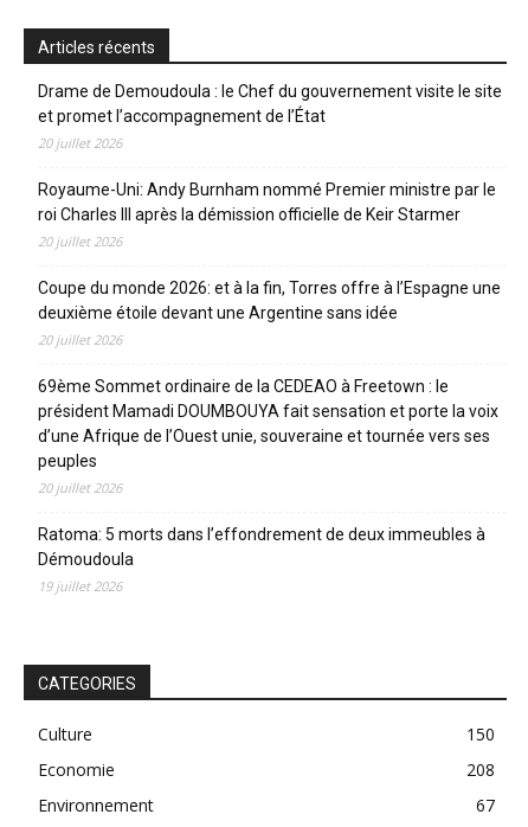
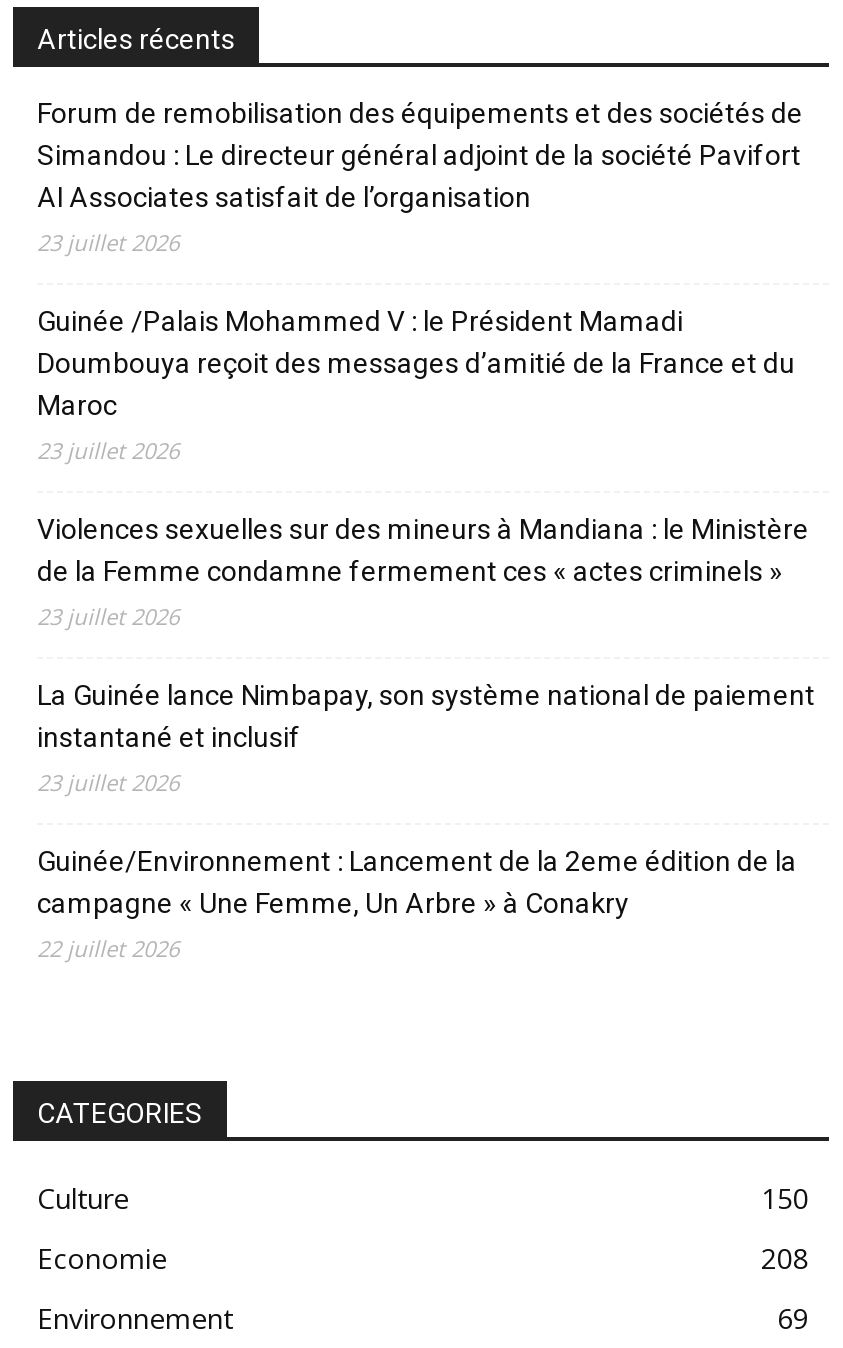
[38,82,502,152] Drame de Demoudoula : le Chef du gouvernement visite le site | et promet l’accompagnement de l’État | 20 juillet 2026 -> [37,97,803,257] Forum de remobilisation des équipements et des sociétés de | Simandou : Le directeur général adjoint de la société Pavifort | AI Associates satisfait de l’organisation | 23 juillet 2026
[38,180,496,250] Royaume-Uni: Andy Burnham nommé Premier ministre par le | roi Charles III après la démission officielle de Keir Starmer | 20 juillet 2026 -> [37,305,795,465] Guinée /Palais Mohammed V : le Président Mamadi | Doumbouya reçoit des messages d’amitié de la France et du | Maroc | 23 juillet 2026
[38,279,501,349] Coupe du monde 2026: et à la fin, Torres offre à l’Espagne une | deuxième étoile devant une Argentine sans idée | 20 juillet 2026 -> [37,513,809,631] Violences sexuelles sur des mineurs à Mandiana : le Ministère | de la Femme condamne fermement ces « actes criminels » | 23 juillet 2026
[38,377,498,497] 69ème Sommet ordinaire de la CEDEAO à Freetown : le | président Mamadi DOUMBOUYA fait sensation et porte la voix | d’une Afrique de l’Ouest unie, souveraine et tournée vers ses | peuples | 20 juillet 2026 -> [37,679,815,797] La Guinée lance Nimbapay, son système national de paiement | instantané et inclusif | 23 juillet 2026
[38,525,485,595] Ratoma: 5 morts dans l’effondrement de deux immeubles à | Démoudoula | 19 juillet 2026 -> [37,845,797,963] Guinée/Environnement : Lancement de la 2eme édition de la | campagne « Une Femme, Un Arbre » à Conakry | 22 juillet 2026
[476,794,495,817] 67 -> [777,1299,809,1337] 69

